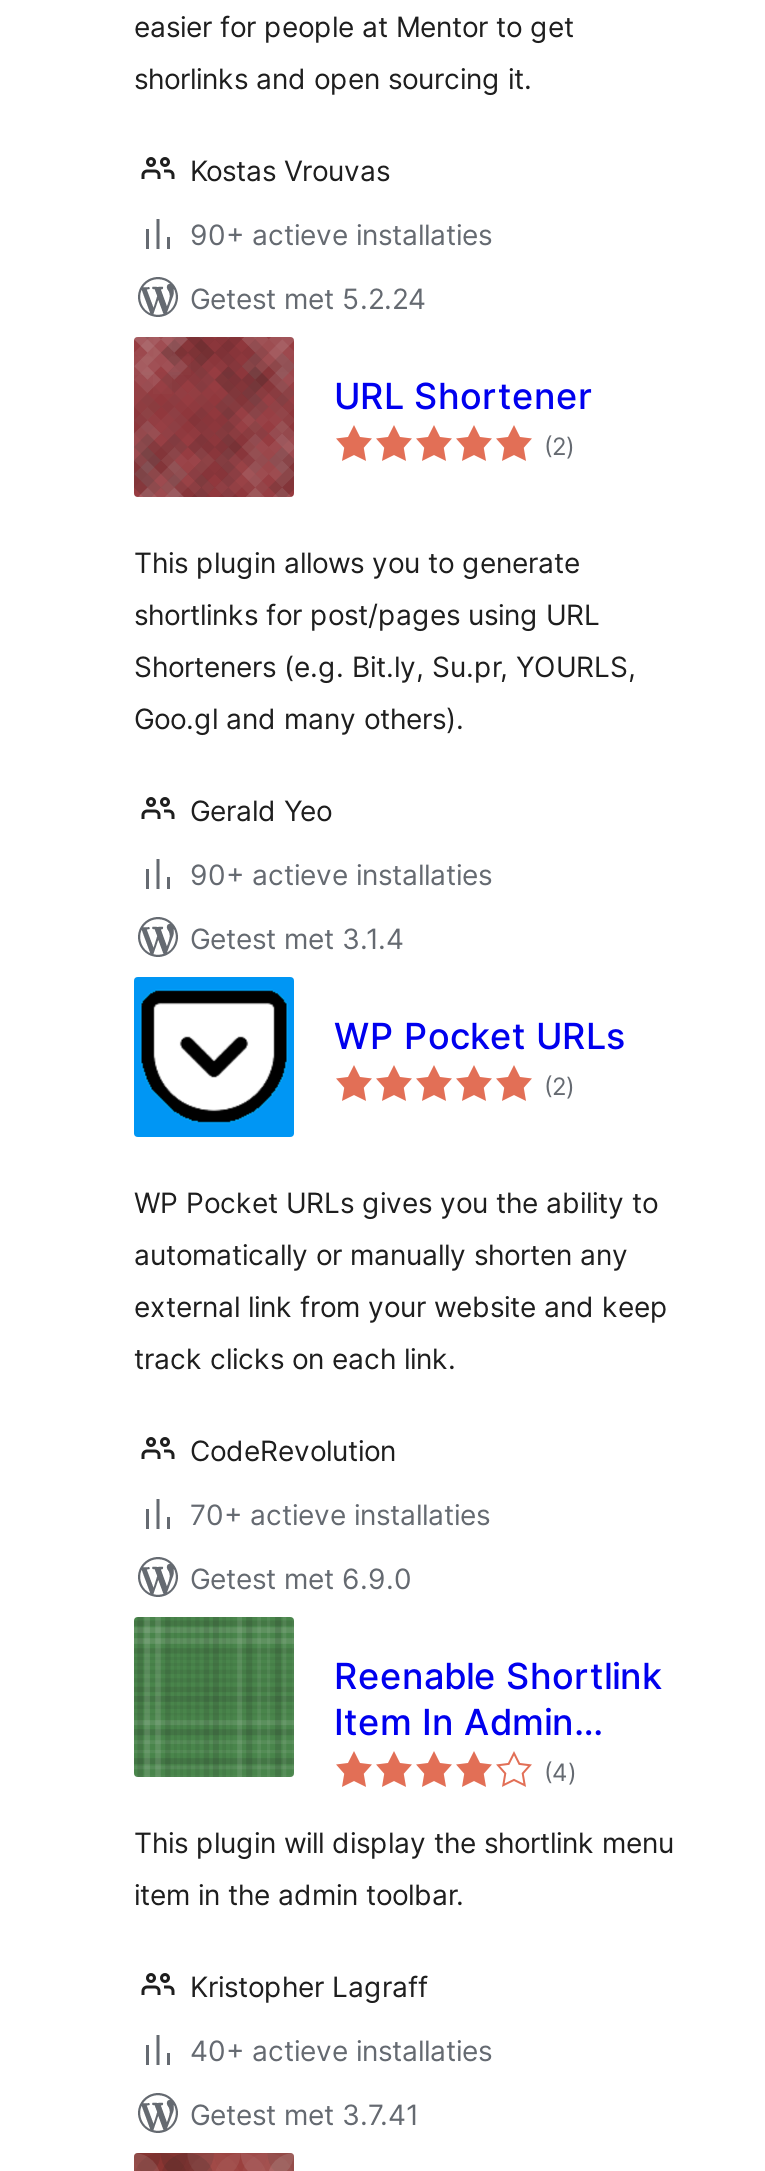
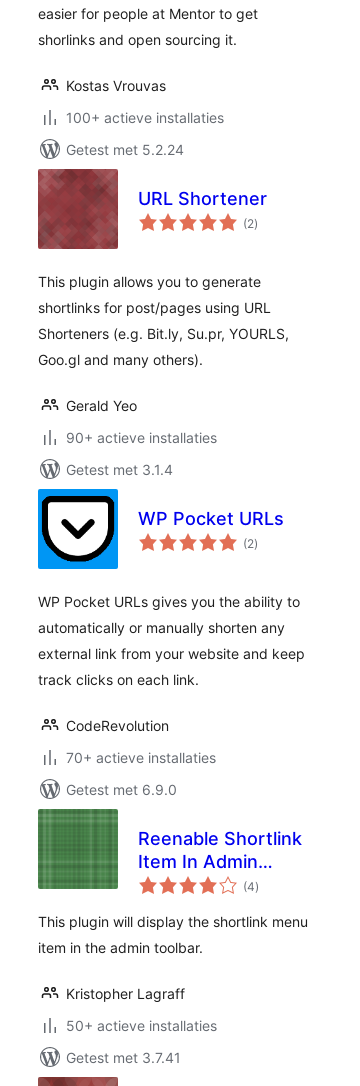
[190,217,492,251] 90+ actieve installaties -> [66,109,224,126] 100+ actieve installaties
[190,2033,492,2067] 40+ actieve installaties -> [66,1017,217,1034] 50+ actieve installaties

